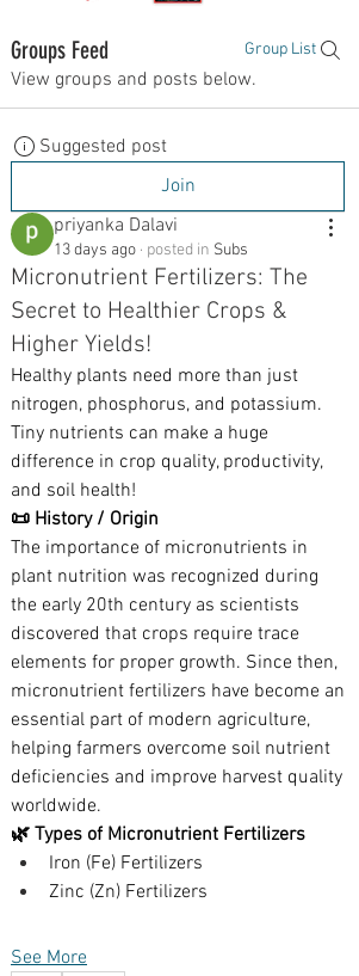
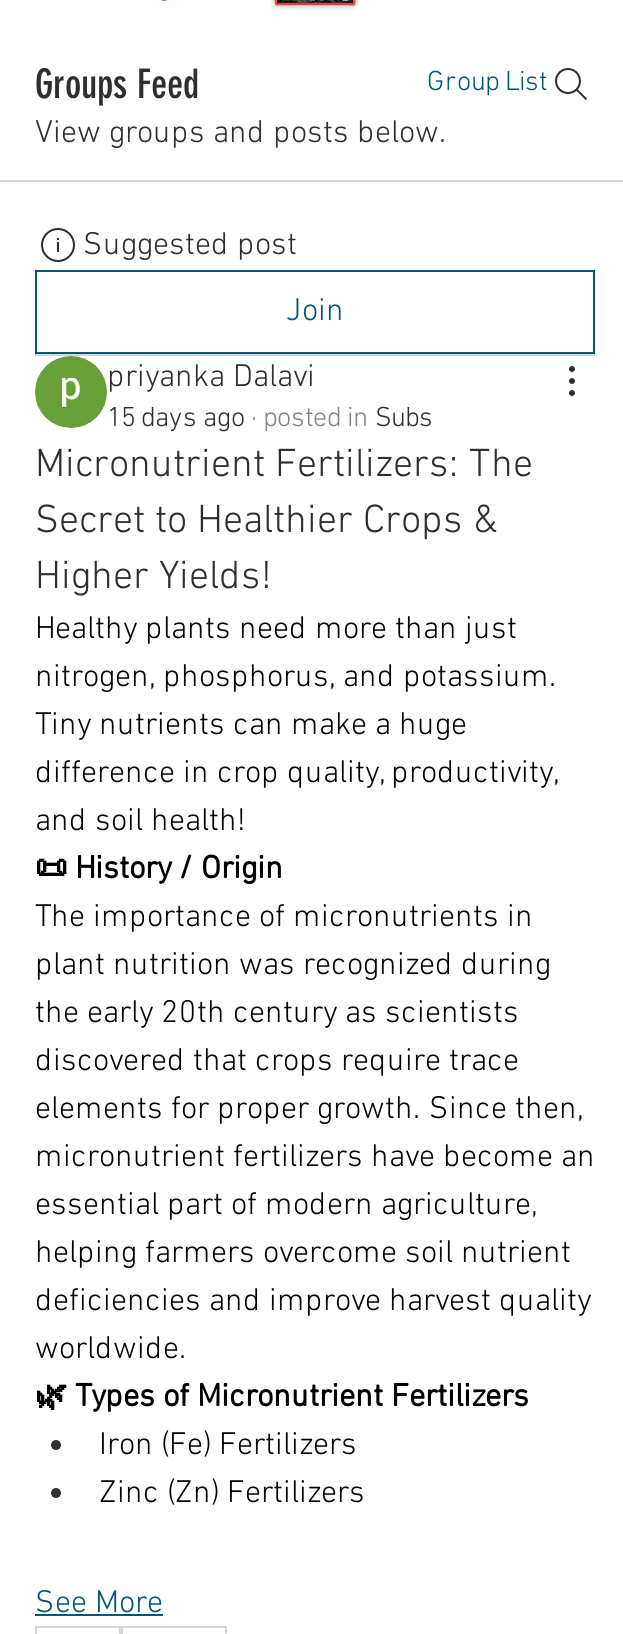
[54,240,248,261] 13 days ago · posted in Subs -> [107,402,433,436] 15 days ago · posted in Subs

